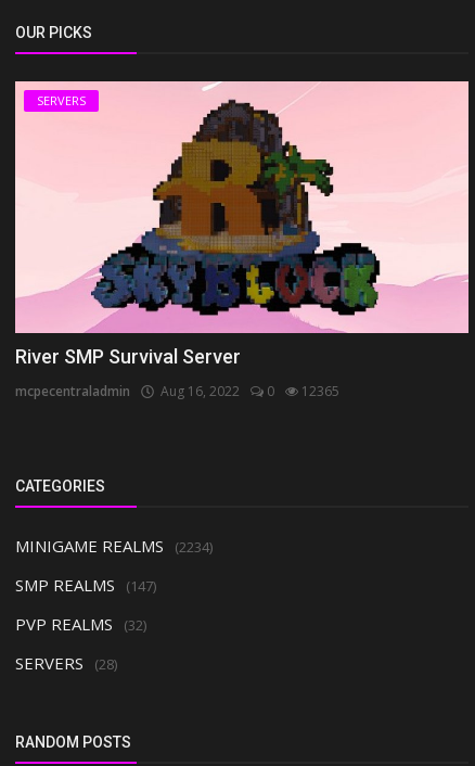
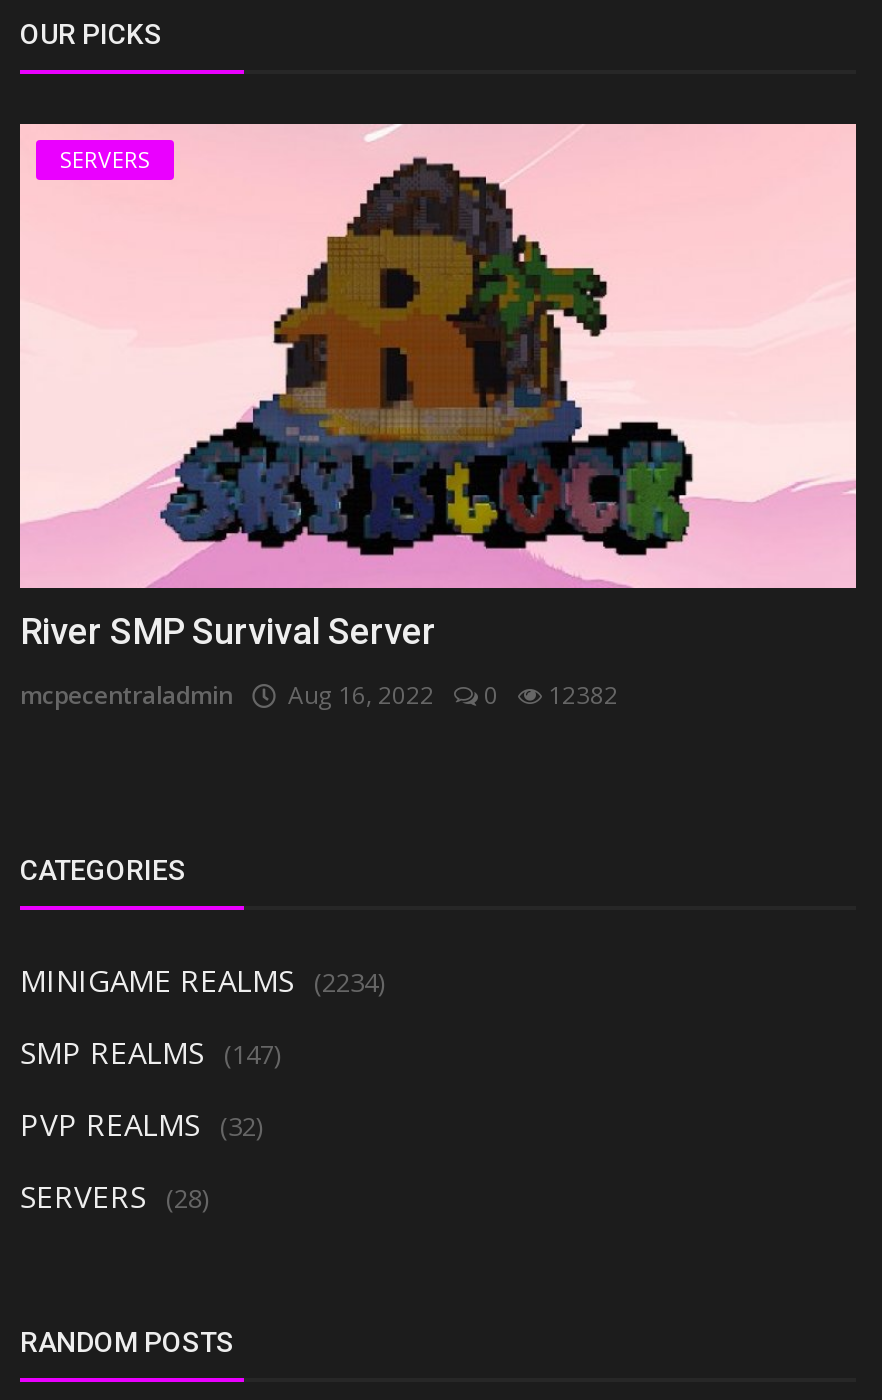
[15,382,339,400] mcpecentraladmin Aug 16, 2022 0 12365 -> [20,677,618,711] mcpecentraladmin Aug 16, 2022 0 12382

